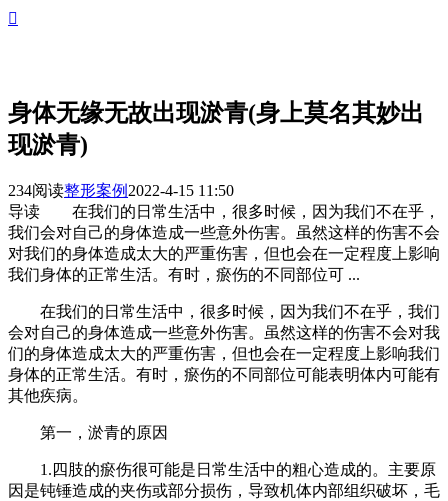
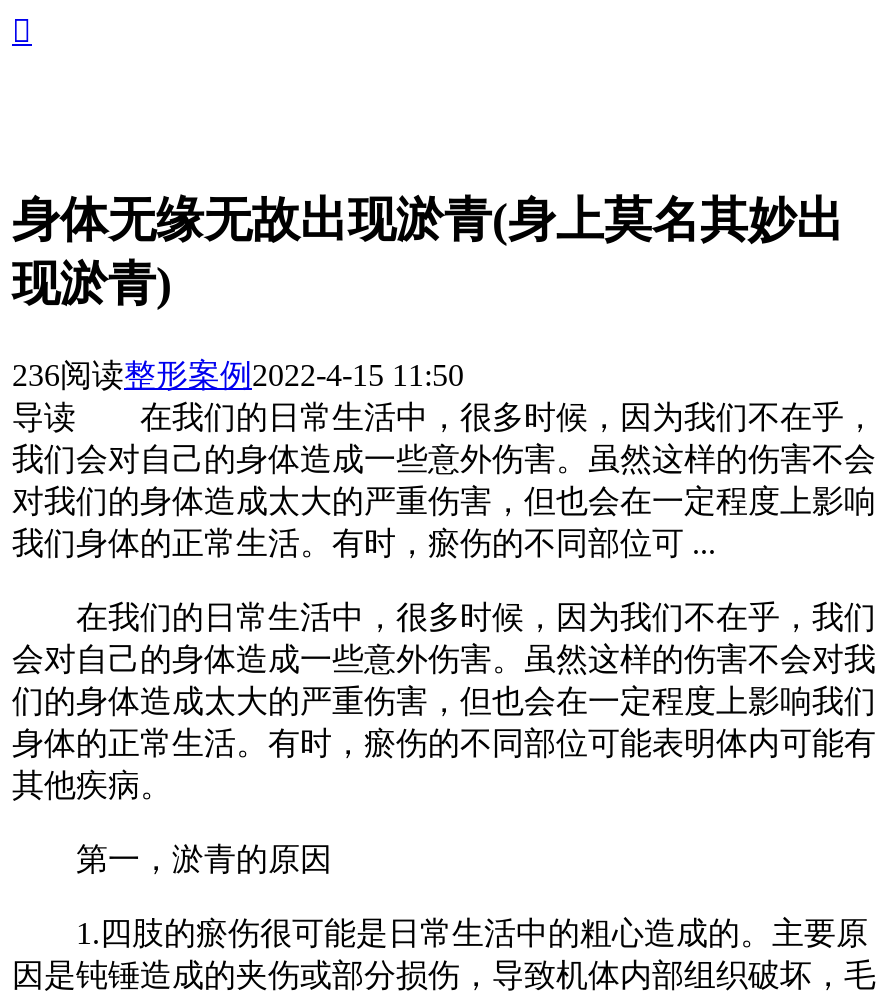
[8,182,234,199] 234阅读整形案例2022-4-15 11:50 -> [12,357,464,391] 236阅读整形案例2022-4-15 11:50

